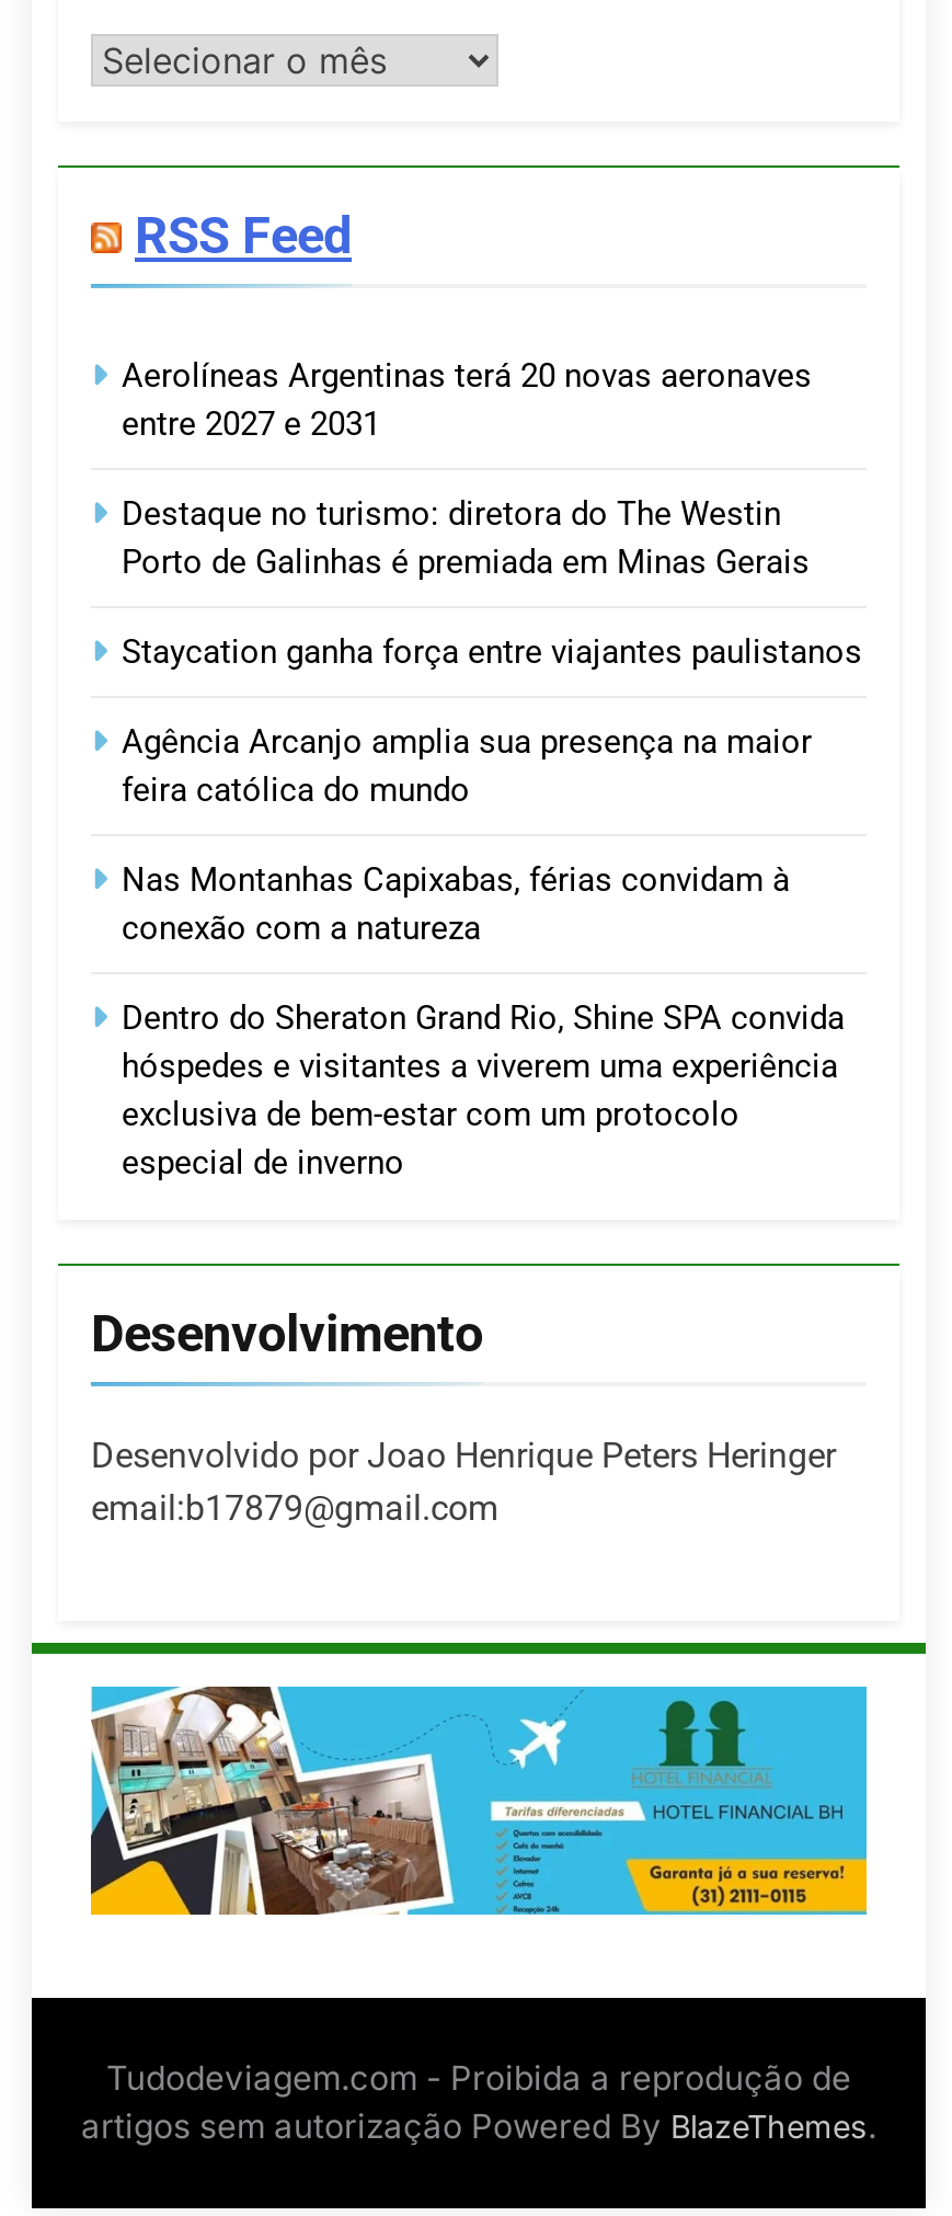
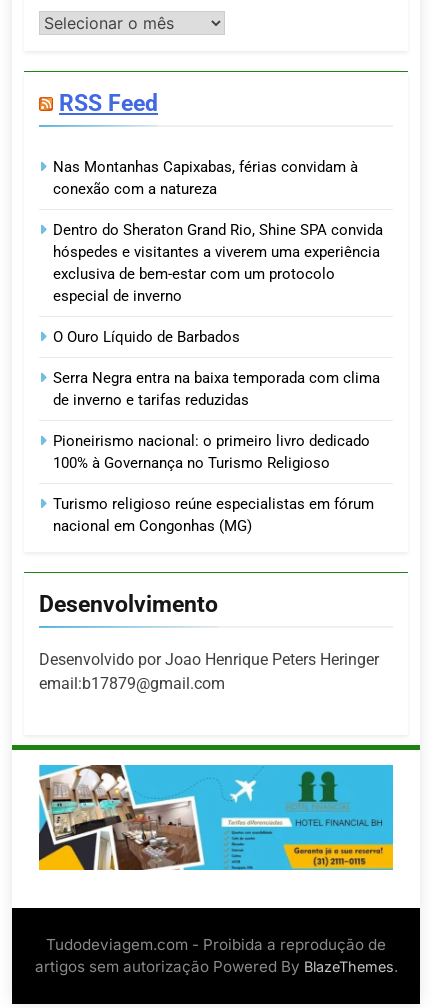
[122,355,862,809] Aerolíneas Argentinas terá 20 novas aeronaves | entre 2027 e 2031 | Destaque no turismo: diretora do The Westin | Porto de Galinhas é premiada em Minas Gerais | Staycation ganha força entre viajantes paulistanos | Agência Arcanjo amplia sua presença na maior | feira católica do mundo -> none
moved [122,859,845,1181] -> [53,158,383,305]: Nas Montanhas Capixabas, férias convidam à | conexão com a natureza | Dentro do Sheraton Grand Rio, Shine SPA convida | hóspedes e visitantes a viverem uma experiência | exclusiva de bem-estar com um protocolo | especial de inverno
none -> [53,328,380,535] O Ouro Líquido de Barbados | Serra Negra entra na baixa temporada com clima | de inverno e tarifas reduzidas | Pioneirismo nacional: o primeiro livro dedicado | 100% à Governança no Turismo Religioso | Turismo religioso reúne especialistas em fórum | nacional em Congonhas (MG)

